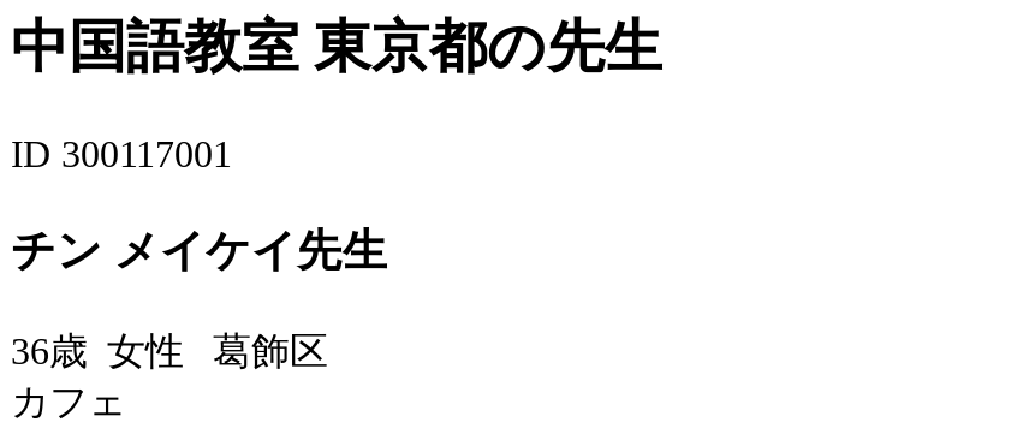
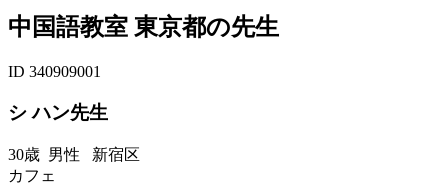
[11,133,232,174] ID 300117001 -> [8,63,101,80] ID 340909001
[11,226,388,277] チン メイケイ先生 -> [8,102,108,123] シ ハン先生
[11,331,328,372] 36歳女性葛飾区 -> [8,146,140,163] 30歳男性新宿区

